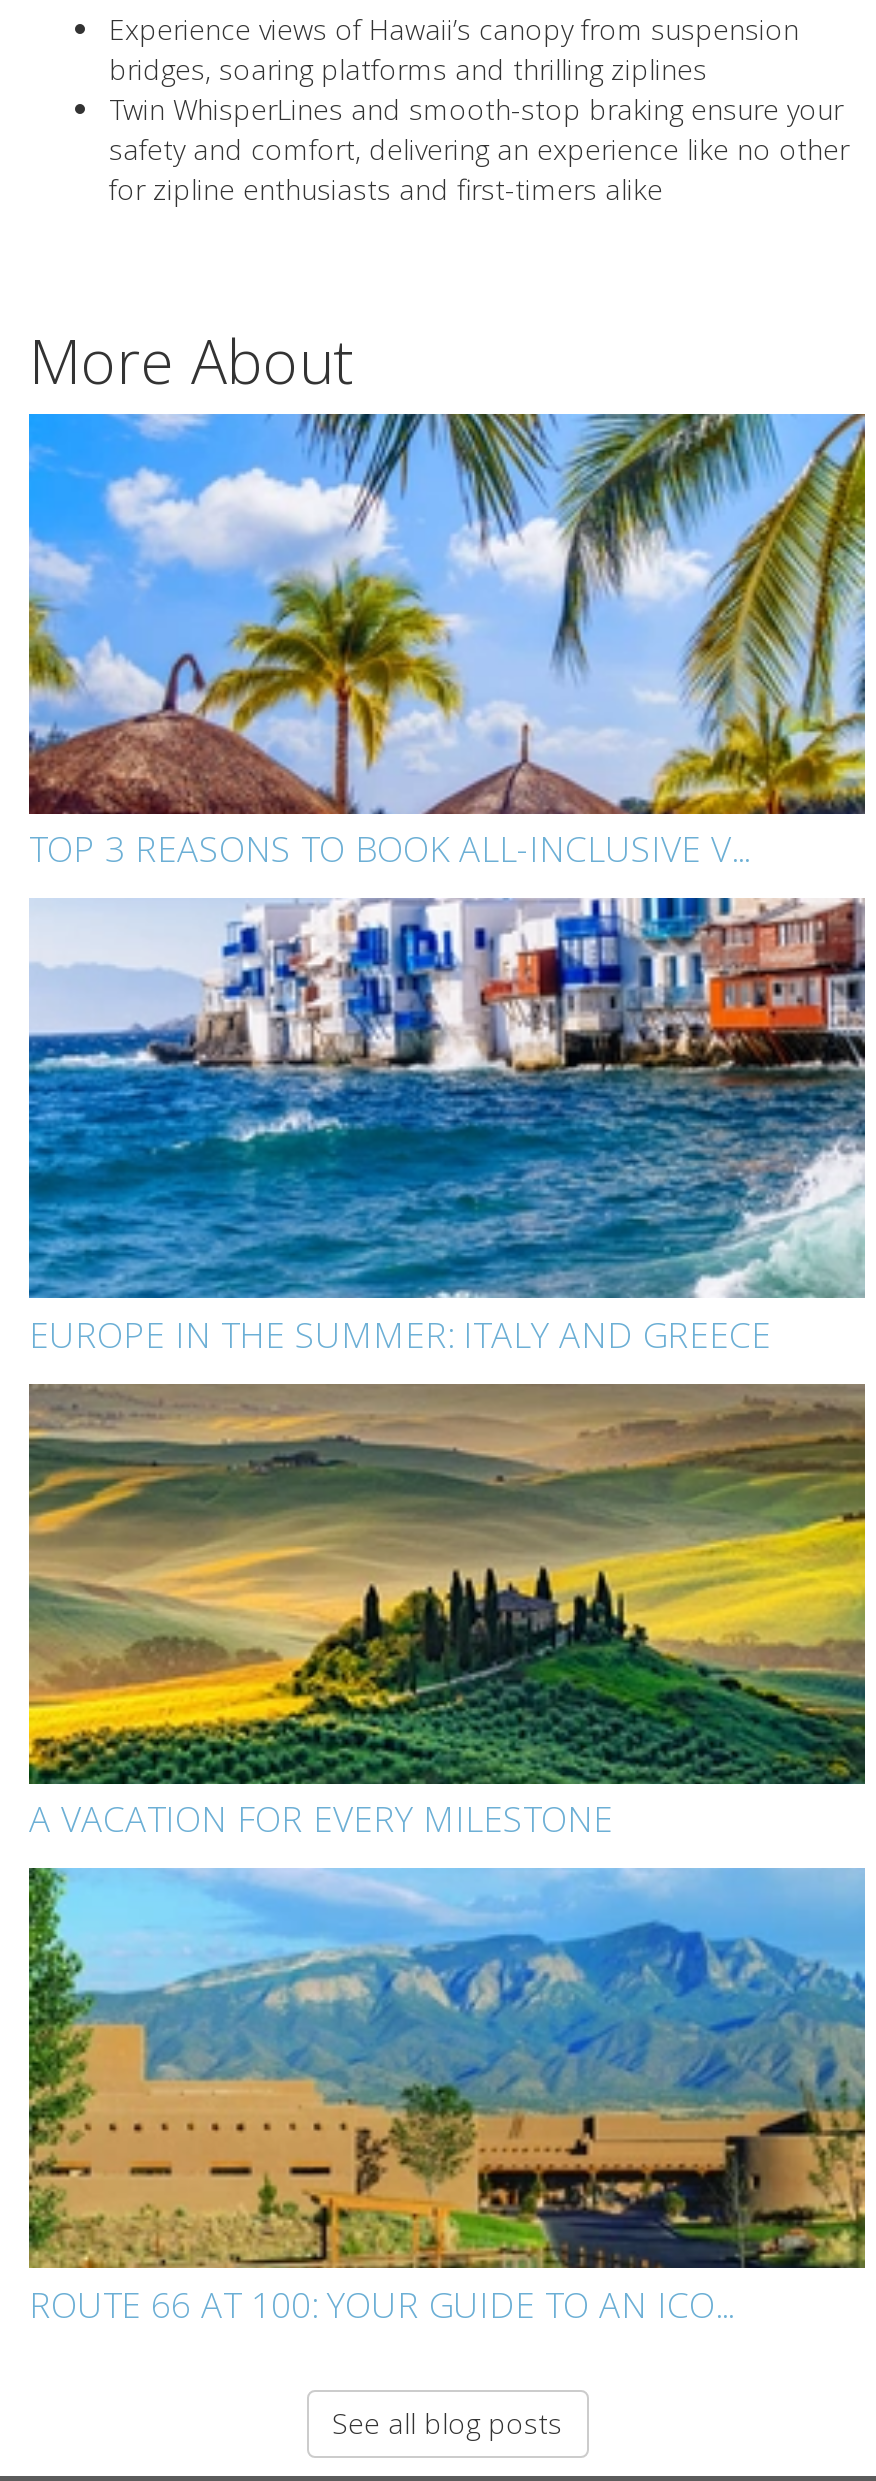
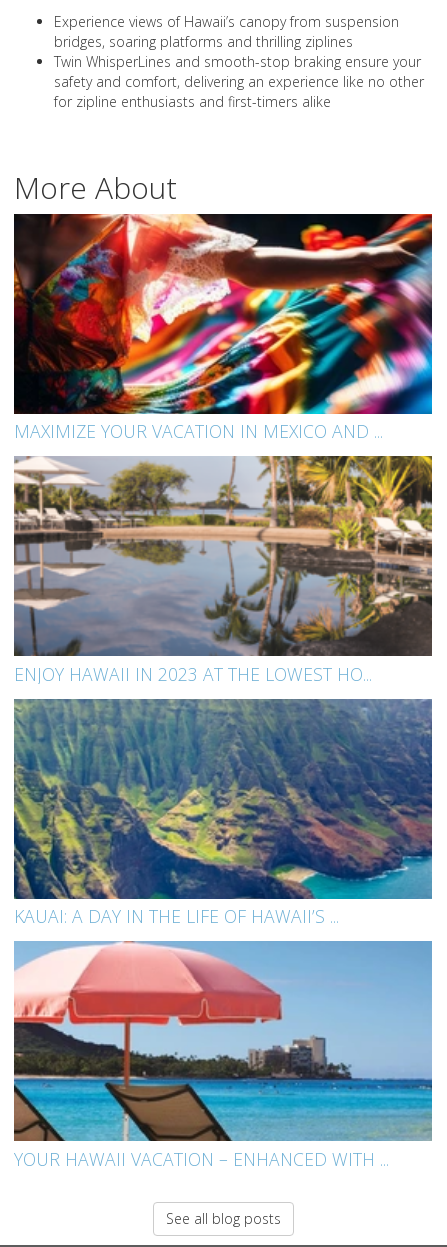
[27,412,867,873] [image] | TOP 3 REASONS TO BOOK ALL-INCLUSIVE V... -> [13,213,433,443] [image] | MAXIMIZE YOUR VACATION IN MEXICO AND ...
[27,896,867,1358] [image] | EUROPE IN THE SUMMER: ITALY AND GREECE -> [13,455,433,686] [image] | ENJOY HAWAII IN 2023 AT THE LOWEST HO...
[27,1384,867,1843] [image] | A VACATION FOR EVERY MILESTONE -> [13,699,433,928] [image] | KAUAI: A DAY IN THE LIFE OF HAWAII’S ...
[27,1866,867,2328] [image] | ROUTE 66 AT 100: YOUR GUIDE TO AN ICO... -> [13,940,433,1171] [image] | YOUR HAWAII VACATION – ENHANCED WITH ...

